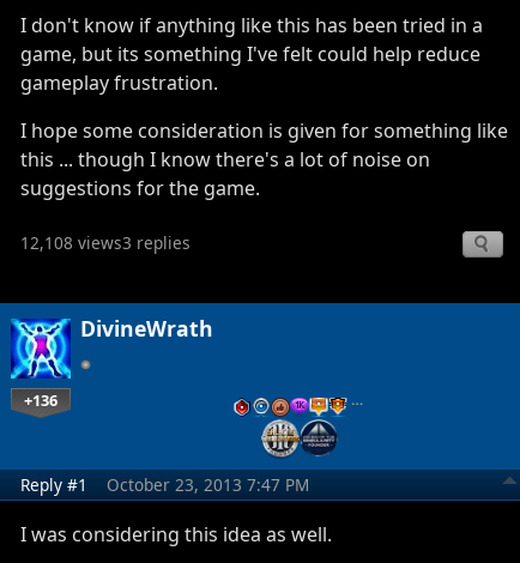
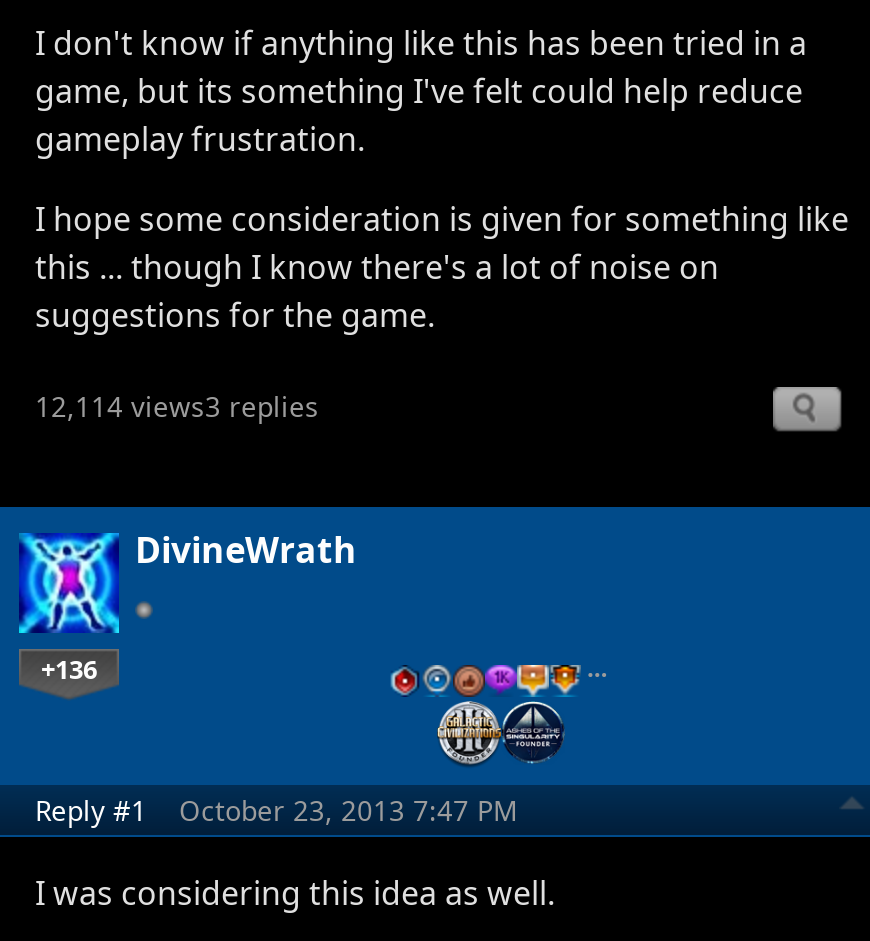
[20,231,191,254] 12,108 views3 replies -> [35,387,319,425] 12,114 views3 replies

